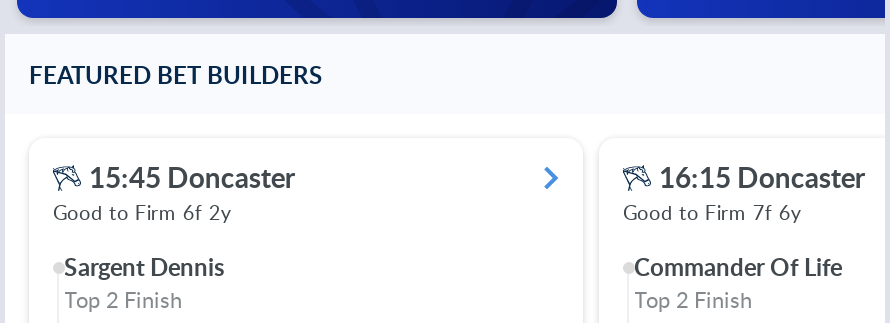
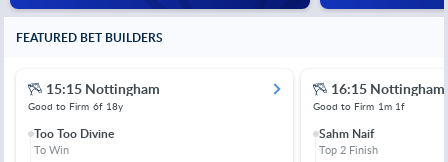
[53,158,295,226] 15:45 Doncaster | Good to Firm 6f 2y -> [28,79,160,113] 15:15 Nottingham | Good to Firm 6f 18y
[623,158,865,226] 16:15 Doncaster | Good to Firm 7f 6y -> [313,79,445,113] 16:15 Nottingham | Good to Firm 1m 1f
[64,250,224,314] Sargent Dennis | Top 2 Finish -> [33,125,113,157] Too Too Divine | To Win
[634,250,842,284] Commander Of Life -> [318,125,373,142] Sahm Naif

